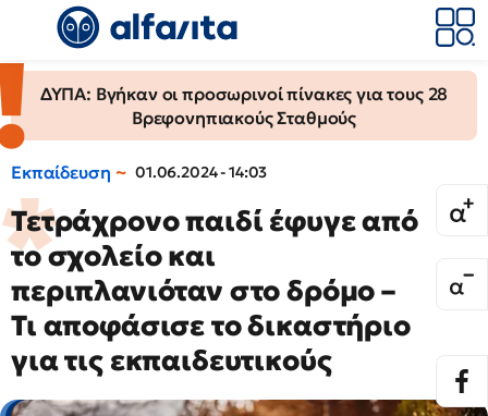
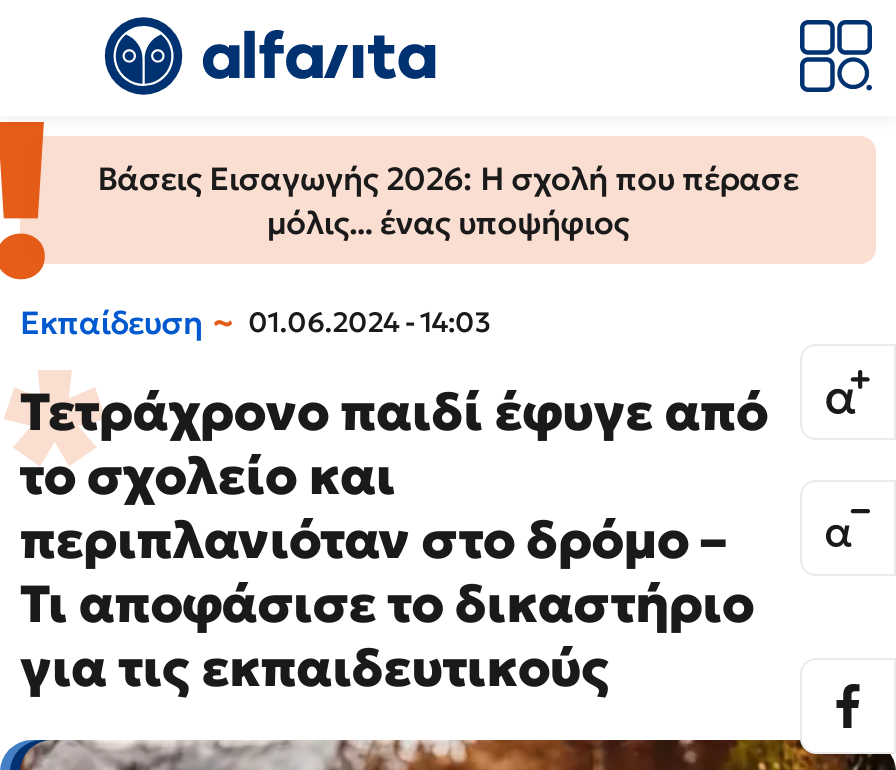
[40,83,448,129] ΔΥΠΑ: Βγήκαν οι προσωρινοί πίνακες για τους 28 | Βρεφονηπιακούς Σταθμούς -> [98,158,798,242] Βάσεις Εισαγωγής 2026: Η σχολή που πέρασε | μόλις... ένας υποψήφιος

